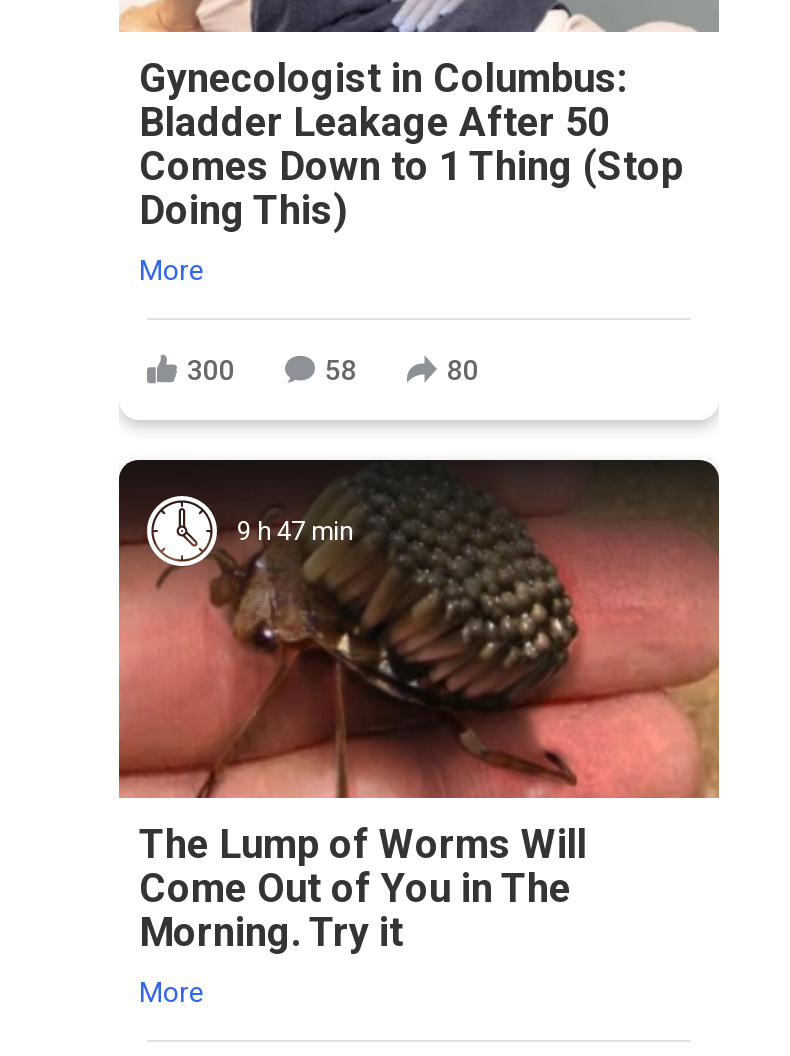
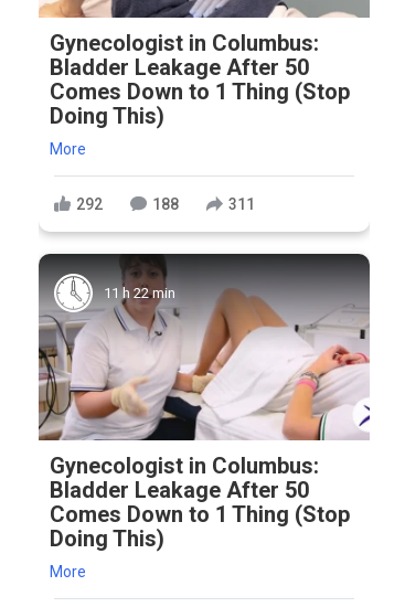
[187,354,479,386] 300 | 58 | 80 -> [76,195,255,213] 292 | 188 | 311
[119,464,721,798] [image] | 9 h 47 min -> [38,257,371,441] [image] | 11 h 22 min
[139,820,587,956] The Lump of Worms Will | Come Out of You in The | Morning. Try it -> [50,452,350,552] Gynecologist in Columbus: | Bladder Leakage After 50 | Comes Down to 1 Thing (Stop | Doing This)

